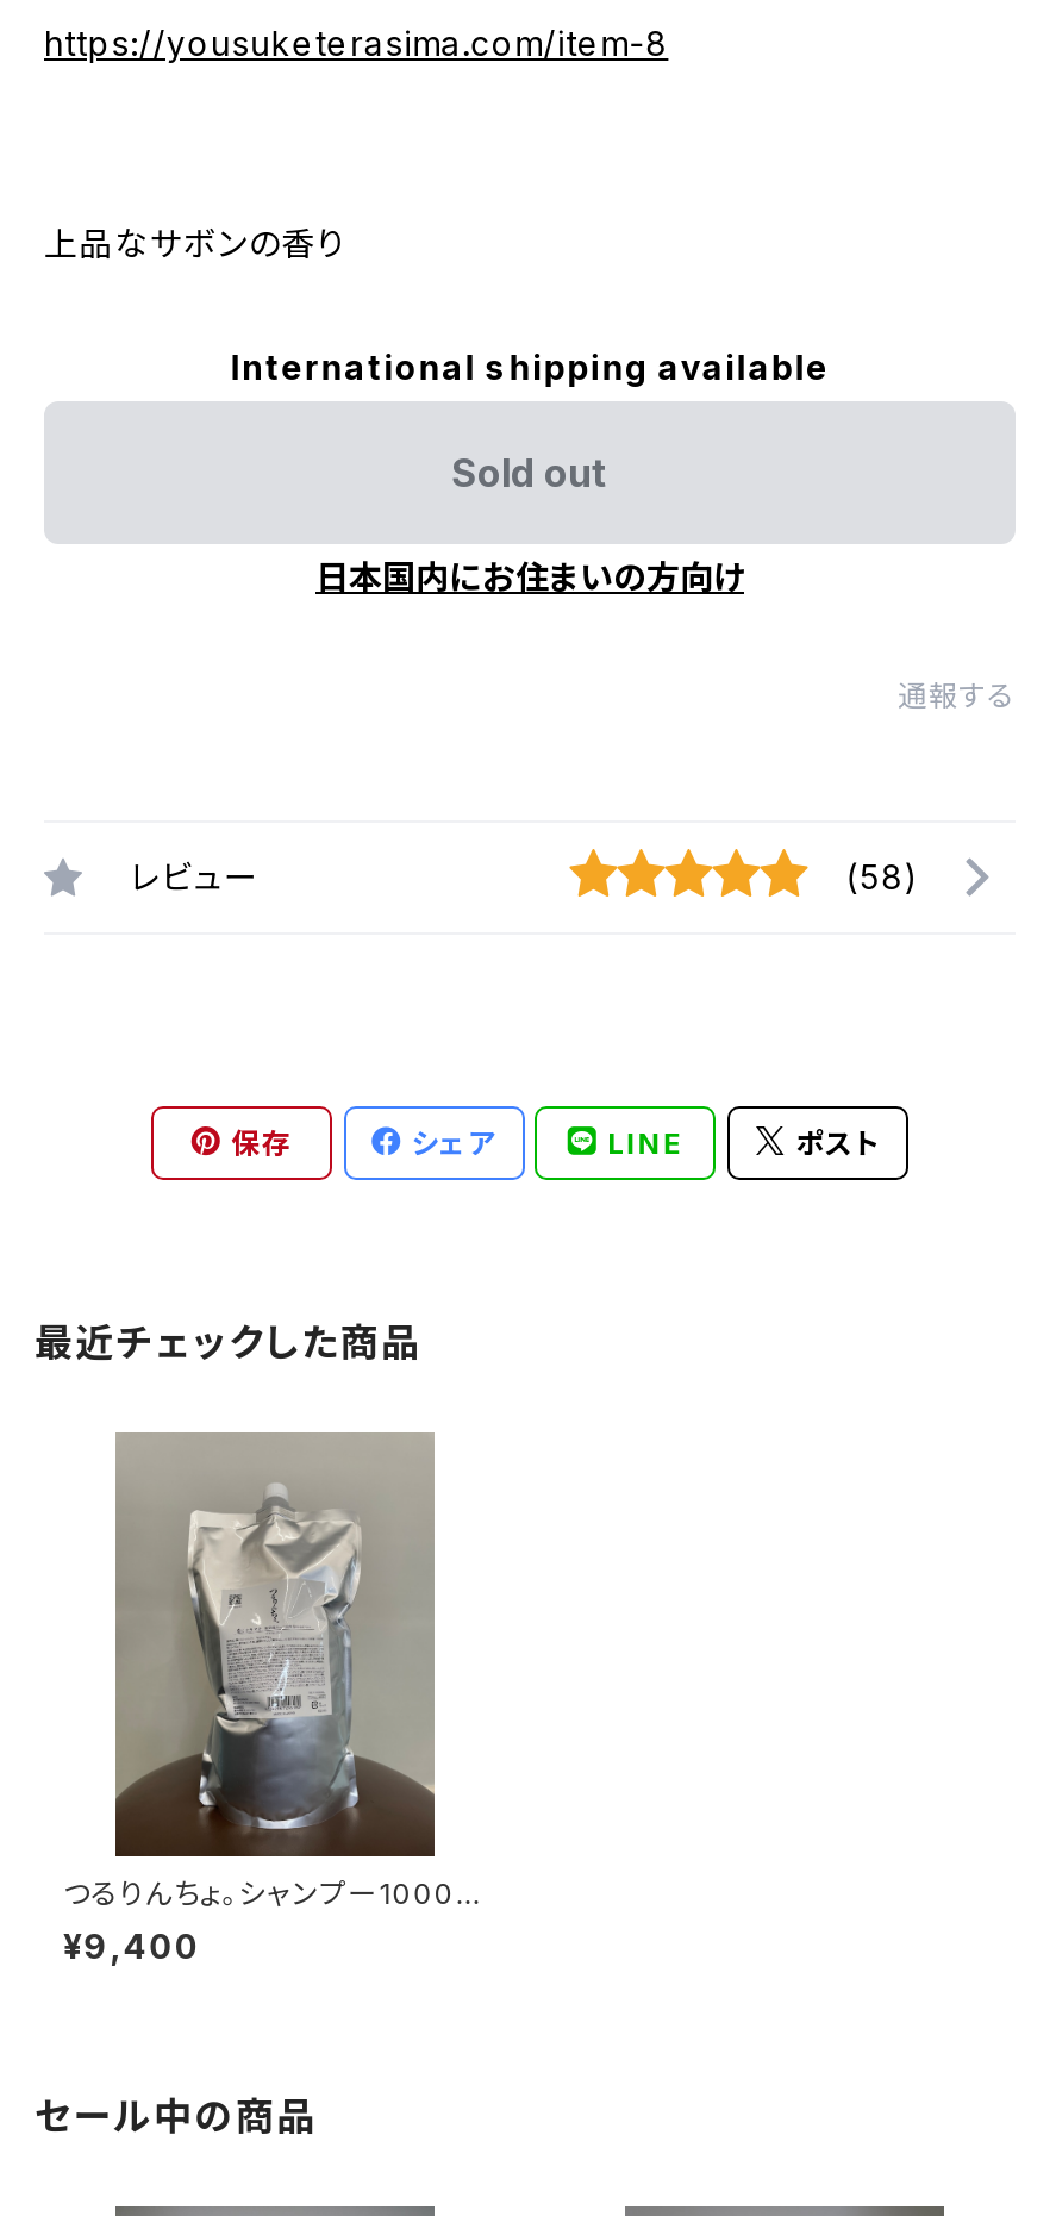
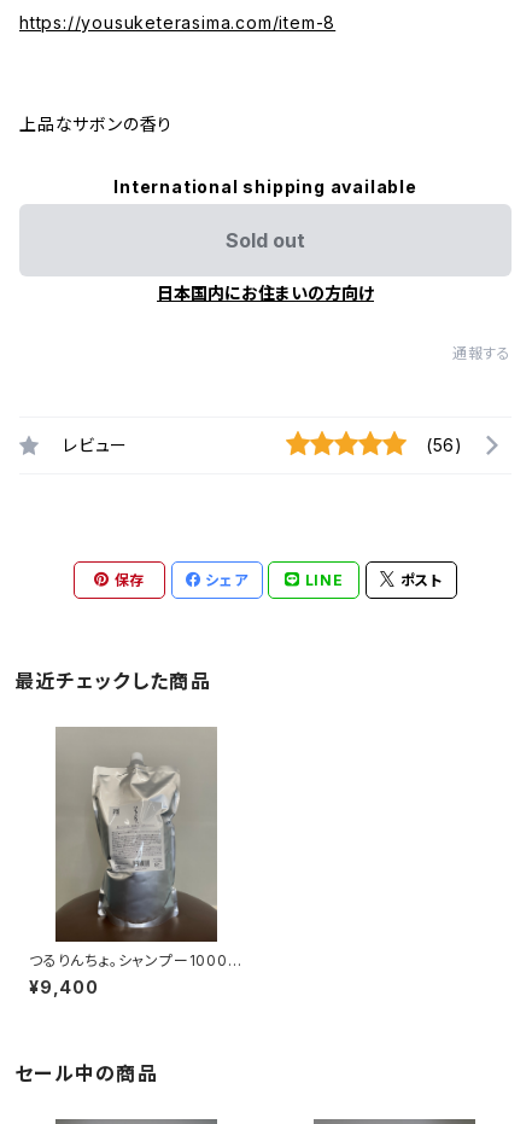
[846,856,920,897] (58) -> [426,435,463,455] (56)

